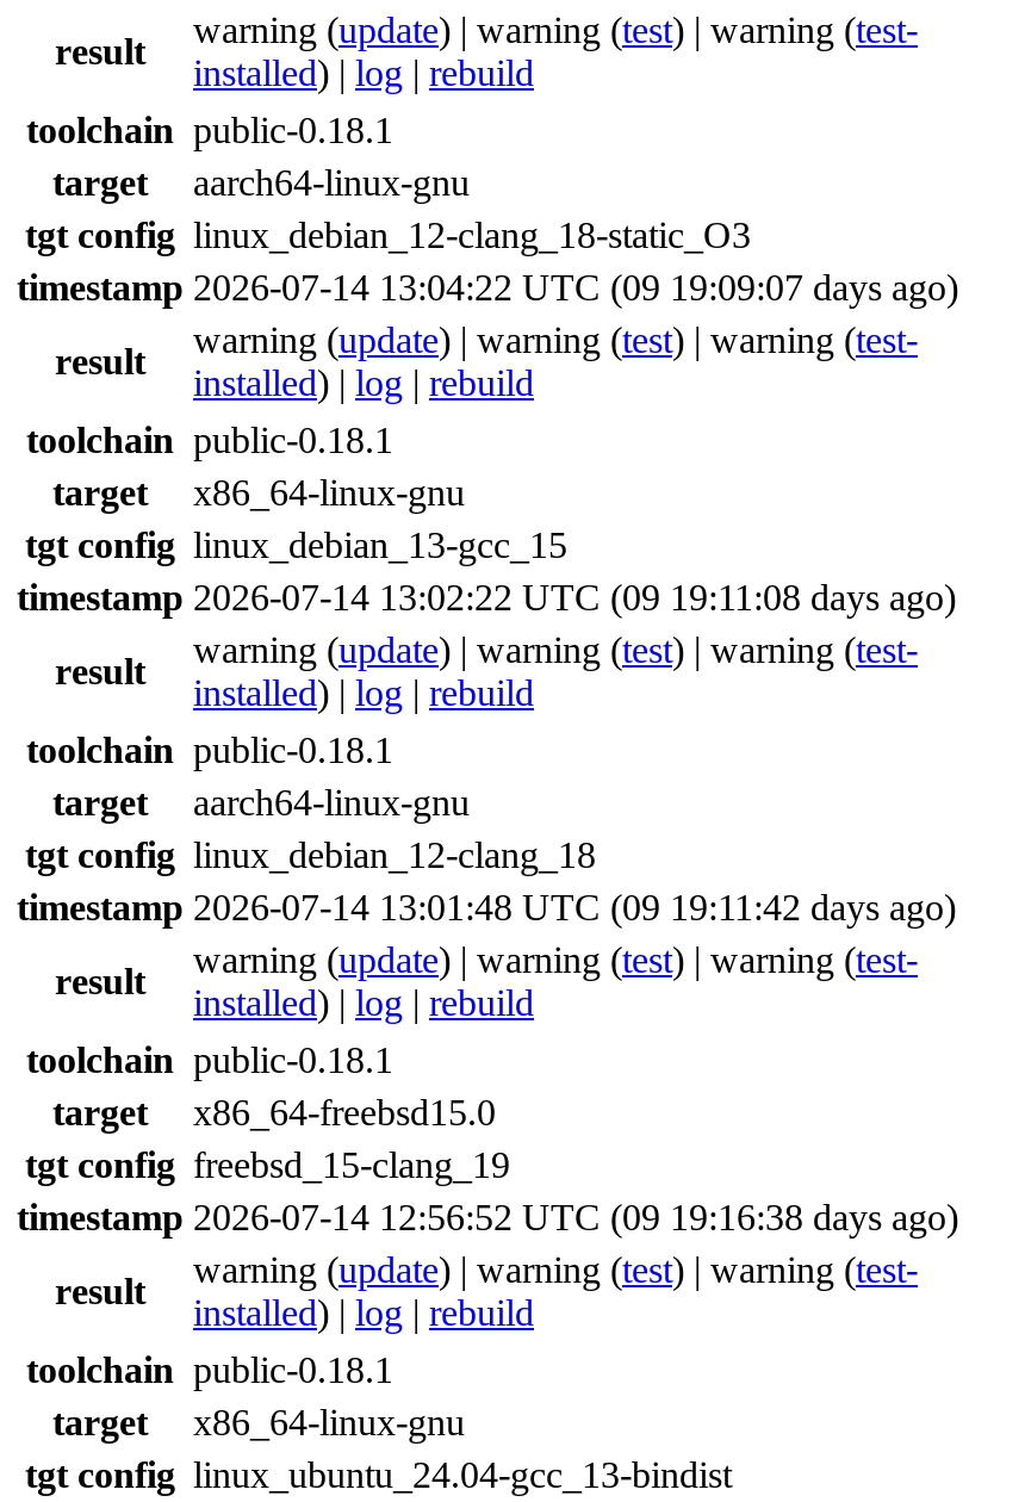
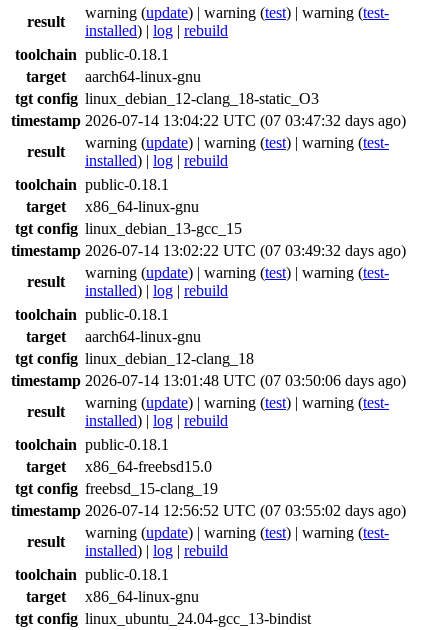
[17,266,958,307] timestamp 2026-07-14 13:04:22 UTC (09 19:09:07 days ago) -> [11,112,406,129] timestamp 2026-07-14 13:04:22 UTC (07 03:47:32 days ago)
[17,576,956,617] timestamp 2026-07-14 13:02:22 UTC (09 19:11:08 days ago) -> [11,242,406,259] timestamp 2026-07-14 13:02:22 UTC (07 03:49:32 days ago)
[17,886,956,927] timestamp 2026-07-14 13:01:48 UTC (09 19:11:42 days ago) -> [11,372,406,389] timestamp 2026-07-14 13:01:48 UTC (07 03:50:06 days ago)
[17,1196,958,1237] timestamp 2026-07-14 12:56:52 UTC (09 19:16:38 days ago) -> [11,502,406,519] timestamp 2026-07-14 12:56:52 UTC (07 03:55:02 days ago)

